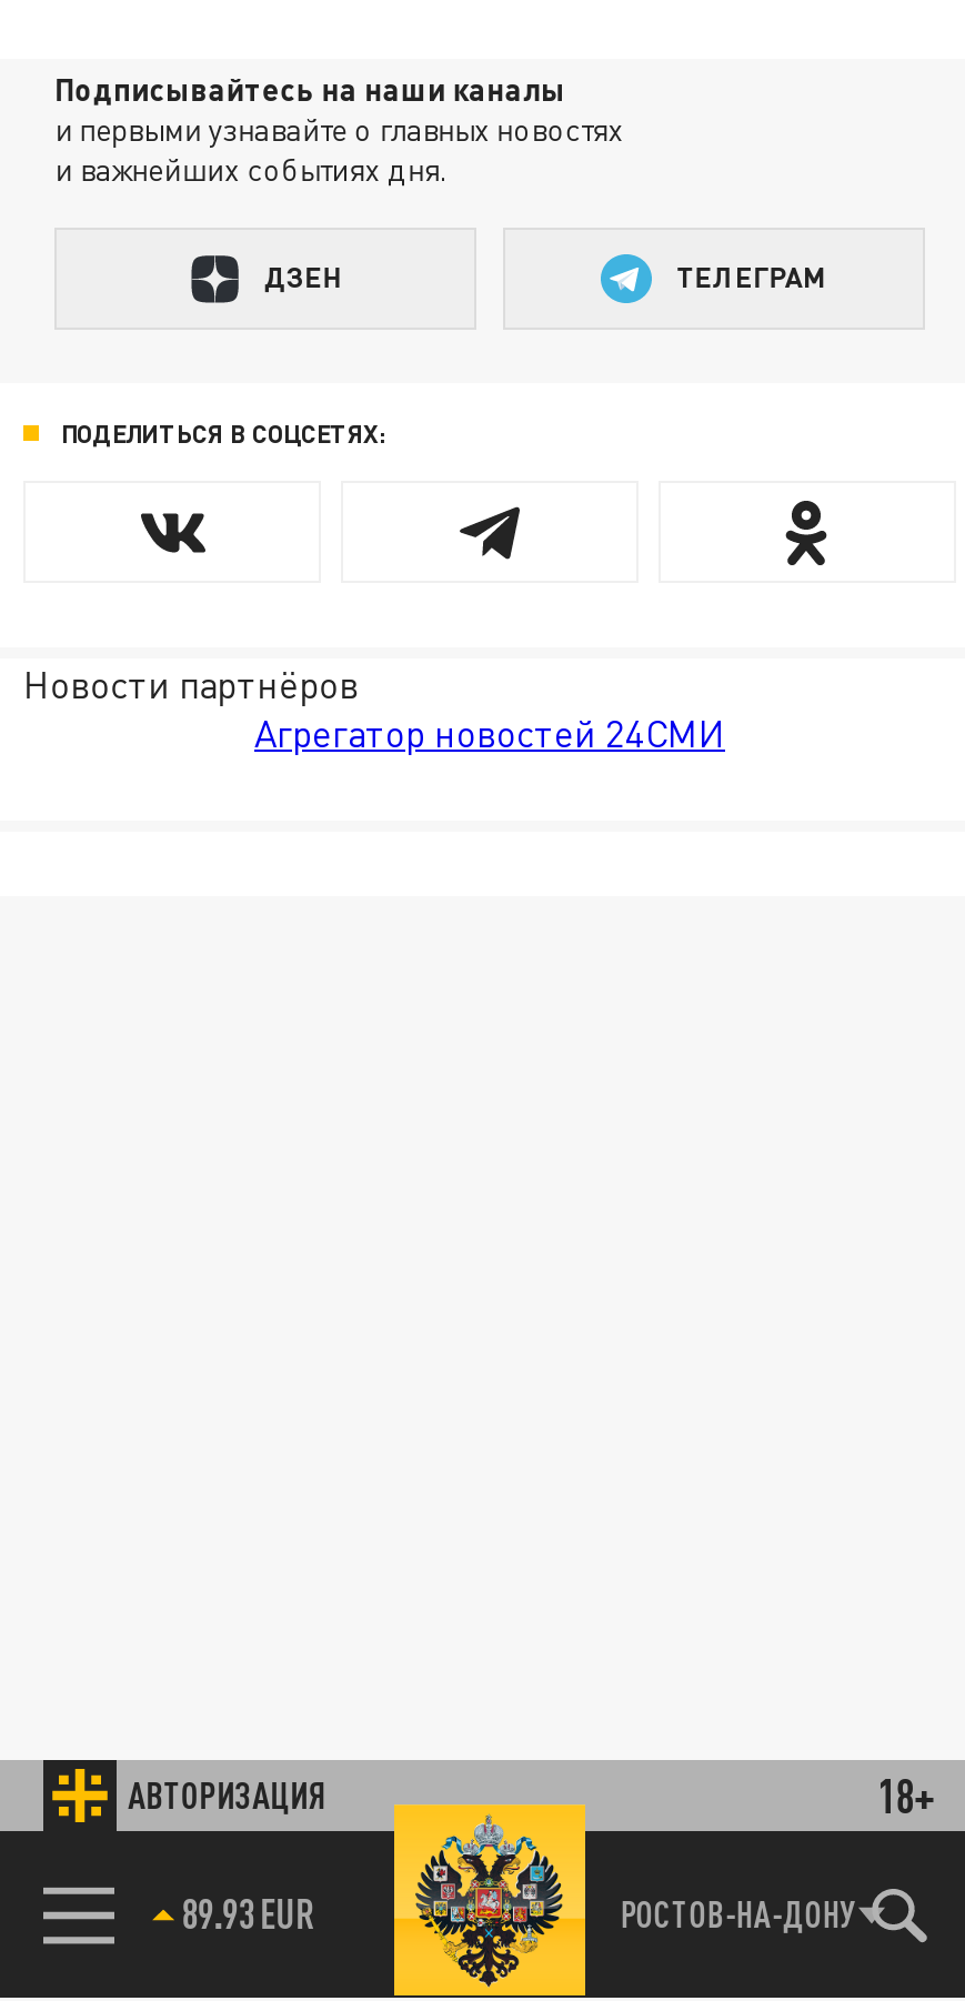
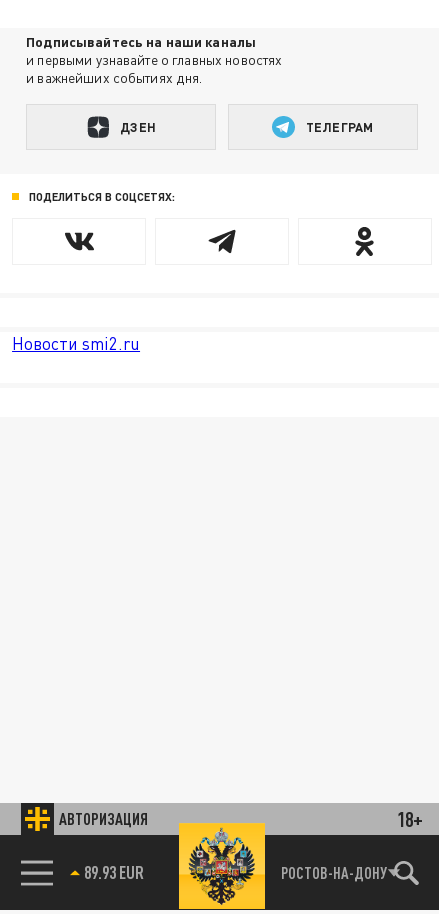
[24,660,725,756] Новости партнёров | Агрегатор новостей 24СМИ -> [12,333,140,354] Новости smi2.ru

